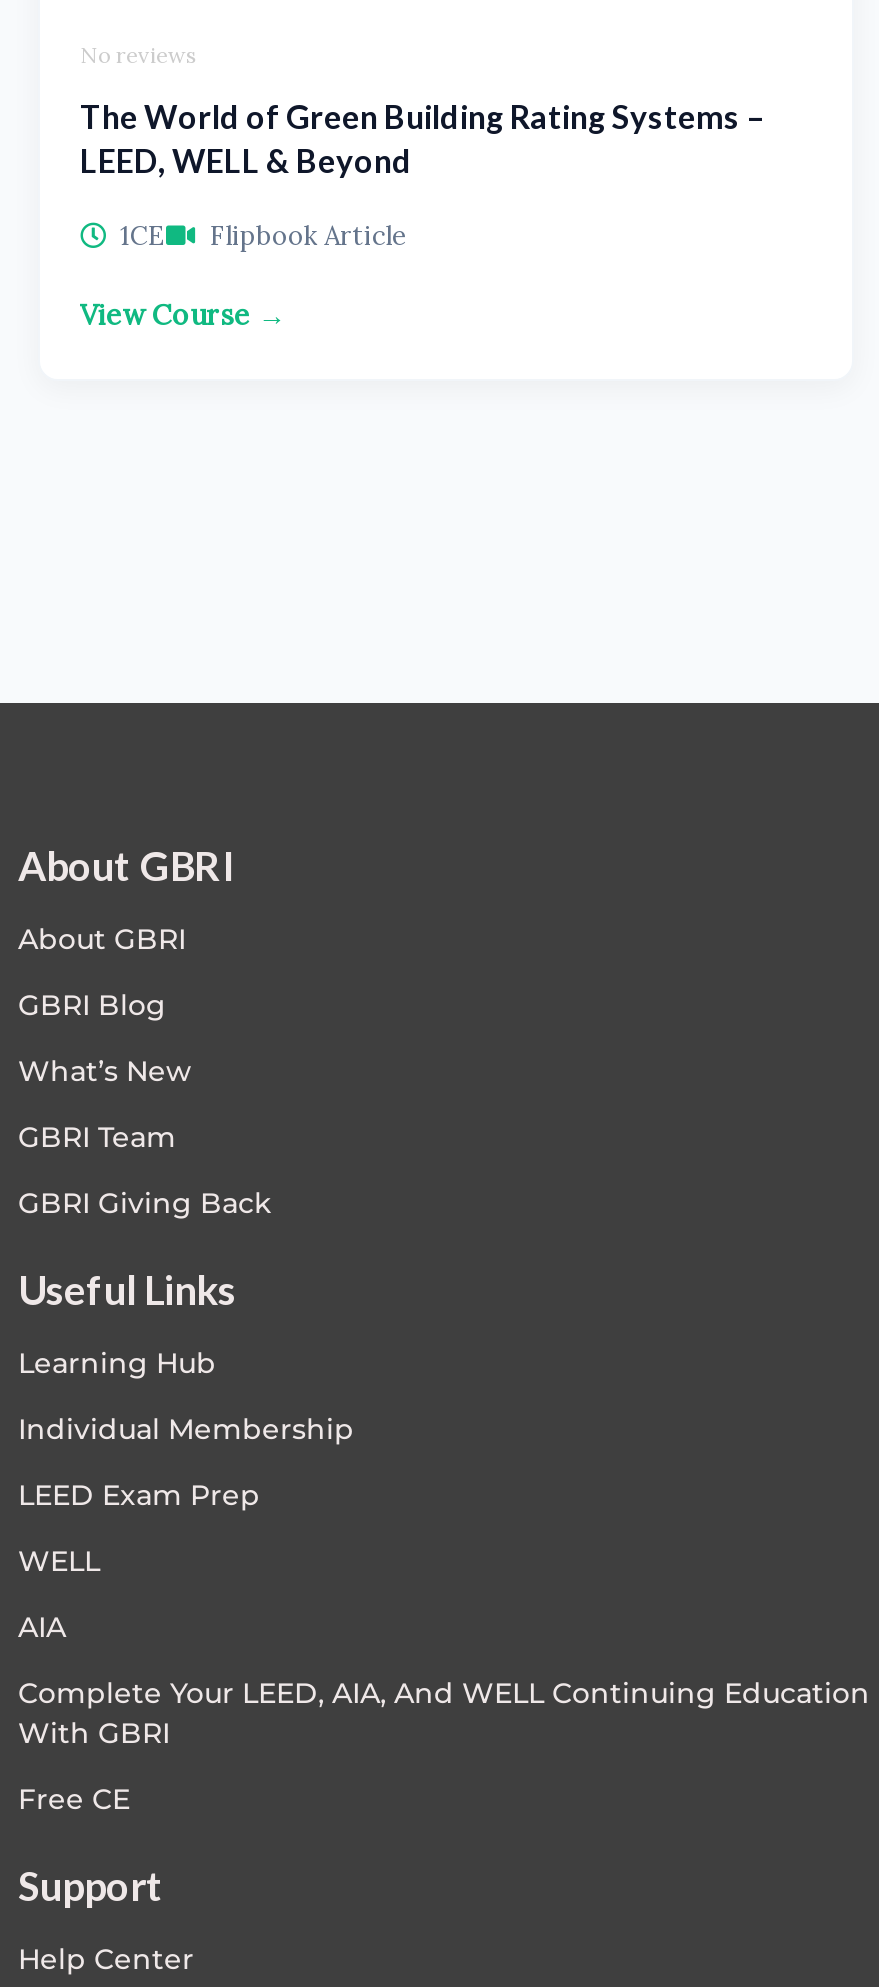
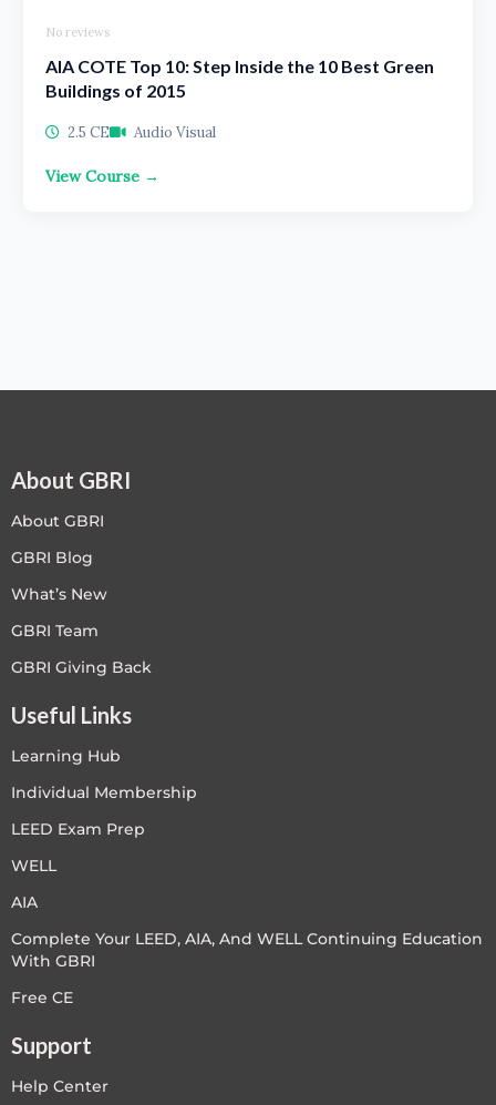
[80,98,764,180] The World of Green Building Rating Systems – | LEED, WELL & Beyond -> [45,55,434,101] AIA COTE Top 10: Step Inside the 10 Best Green | Buildings of 2015
[114,220,406,254] 1CE | Flipbook Article -> [64,123,216,142] 2.5 CE | Audio Visual

